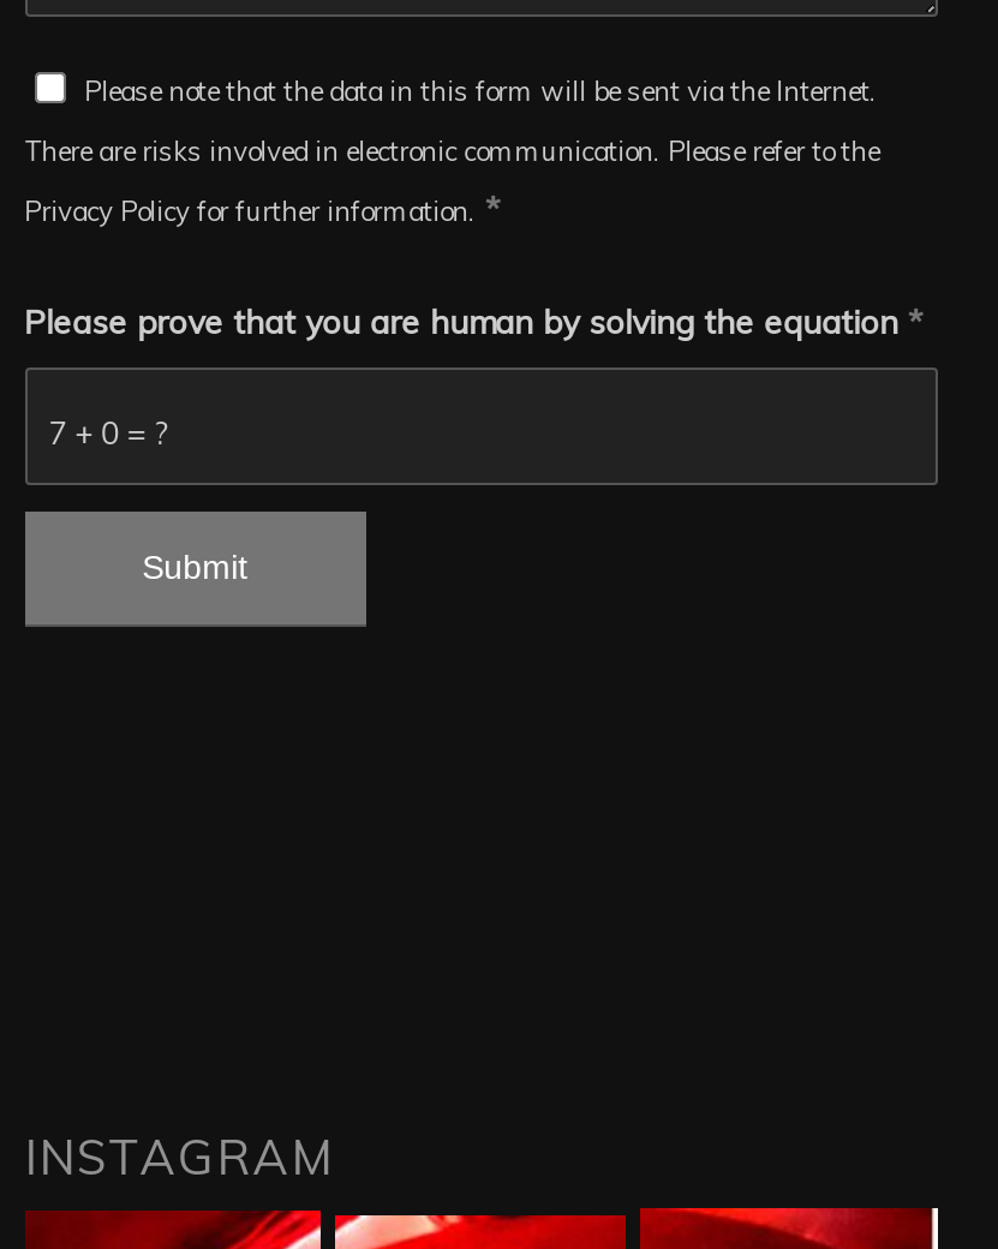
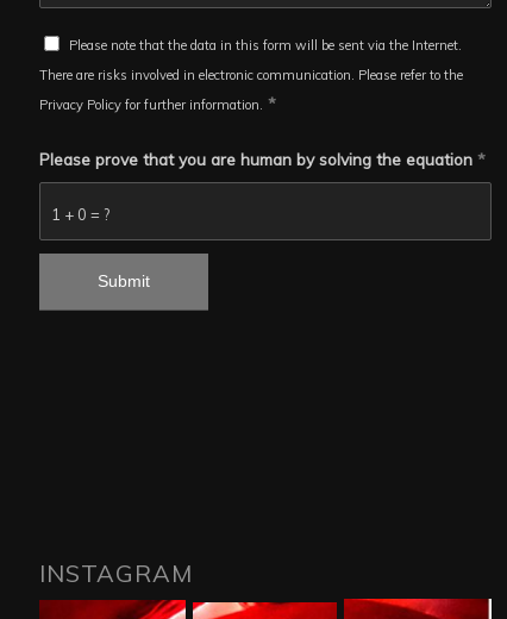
[48,412,166,450] 7 + 0 = ? -> [51,204,109,223] 1 + 0 = ?

